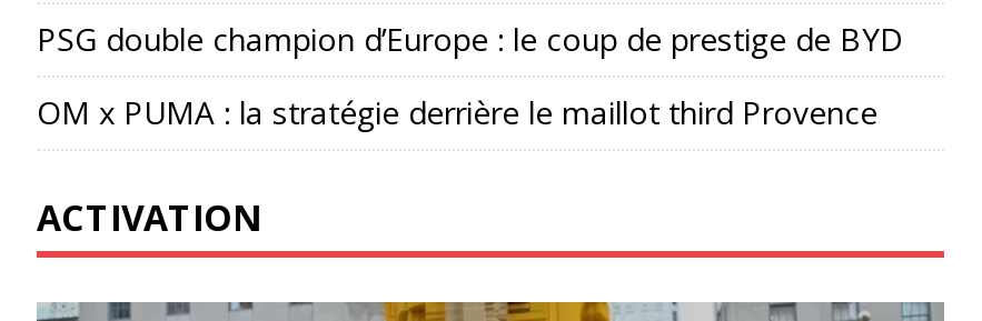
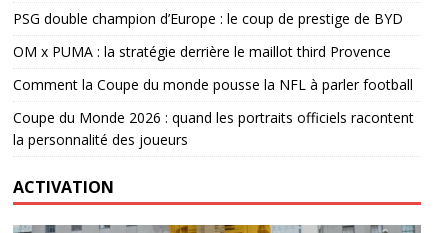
none -> [13,75,414,149] Comment la Coupe du monde pousse la NFL à parler football | Coupe du Monde 2026 : quand les portraits officiels racontent | la personnalité des joueurs

